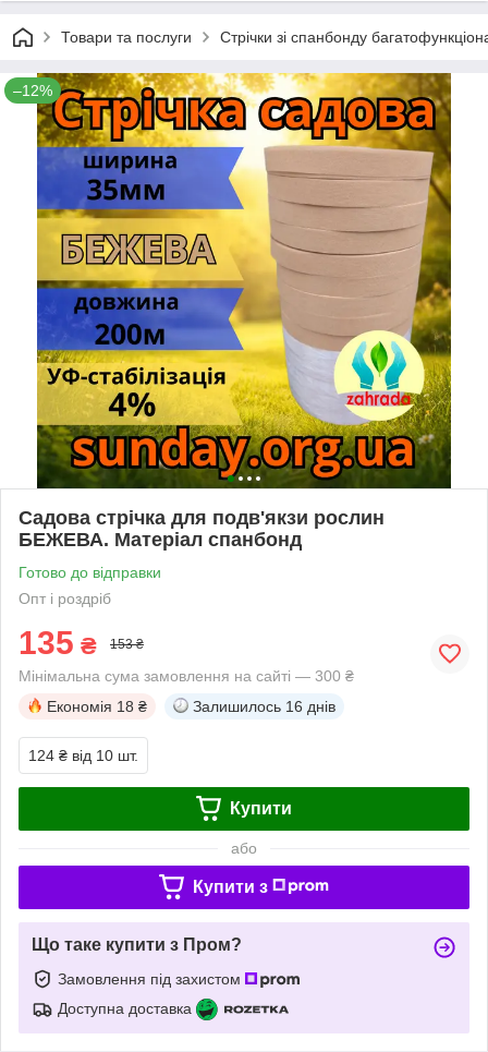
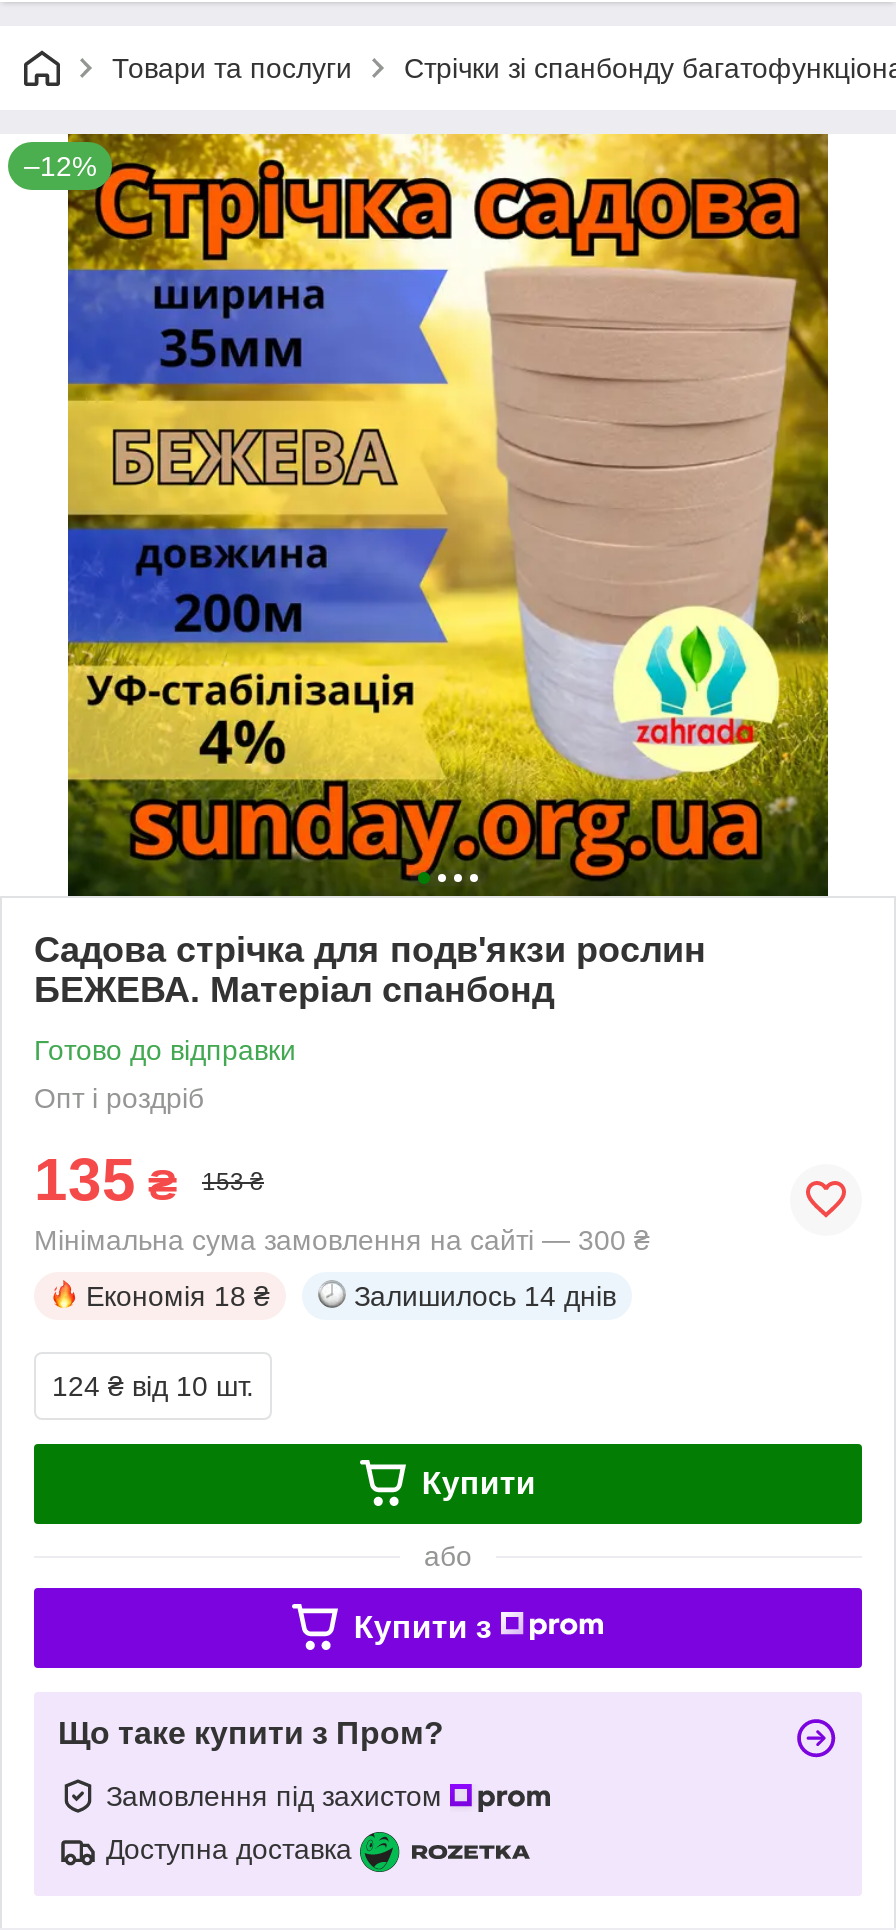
[193,697,335,715] Залишилось 16 днів -> [354,1280,616,1312] Залишилось 14 днів

